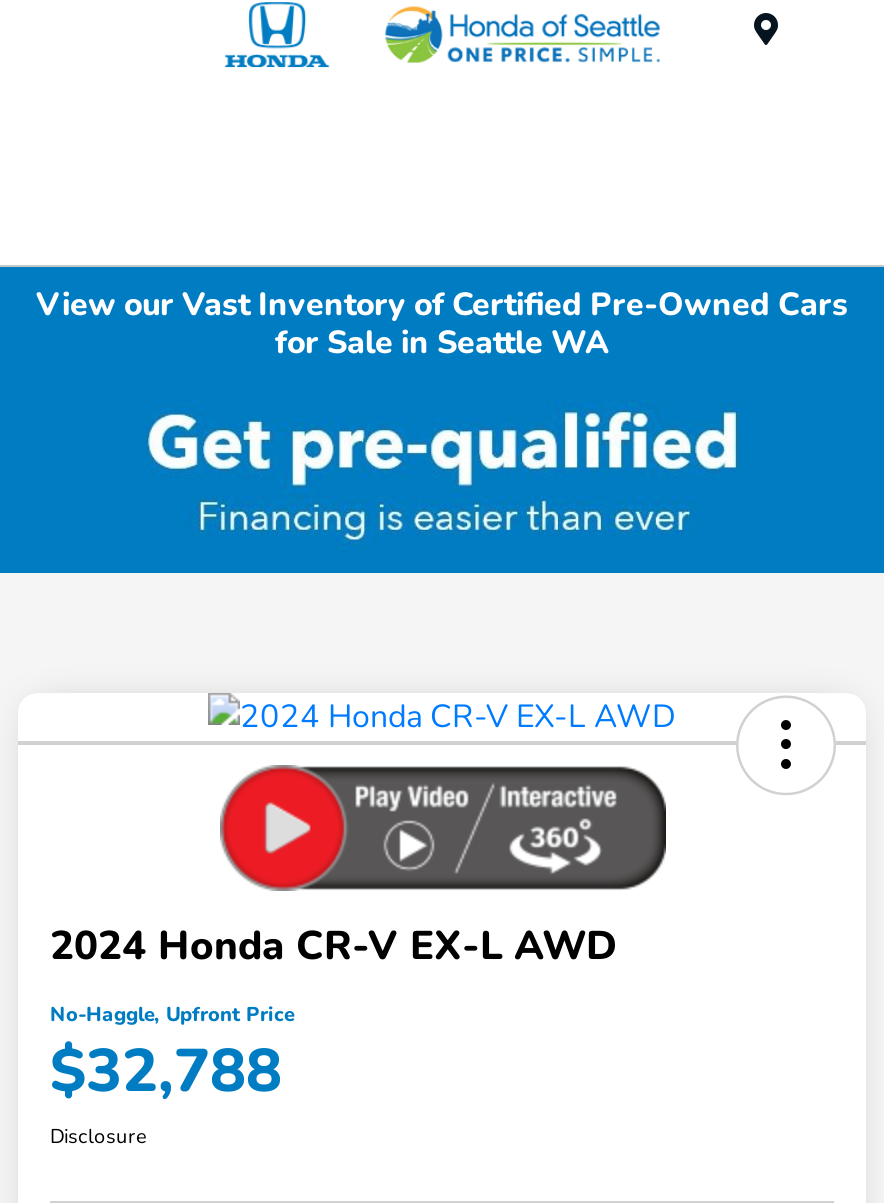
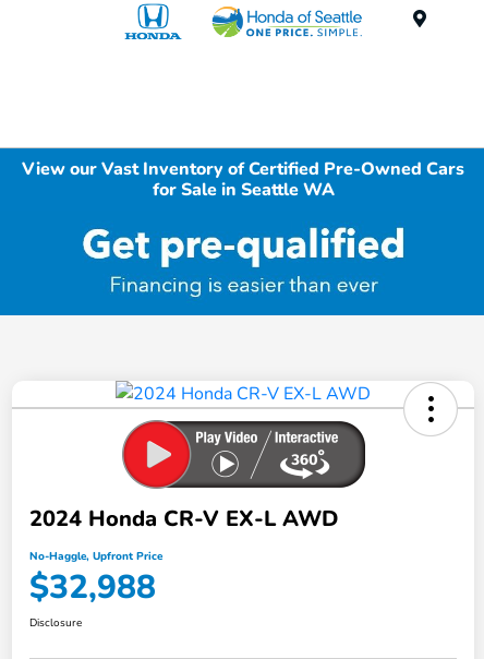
[50,1031,282,1113] $32,788 -> [29,565,156,610] $32,988

